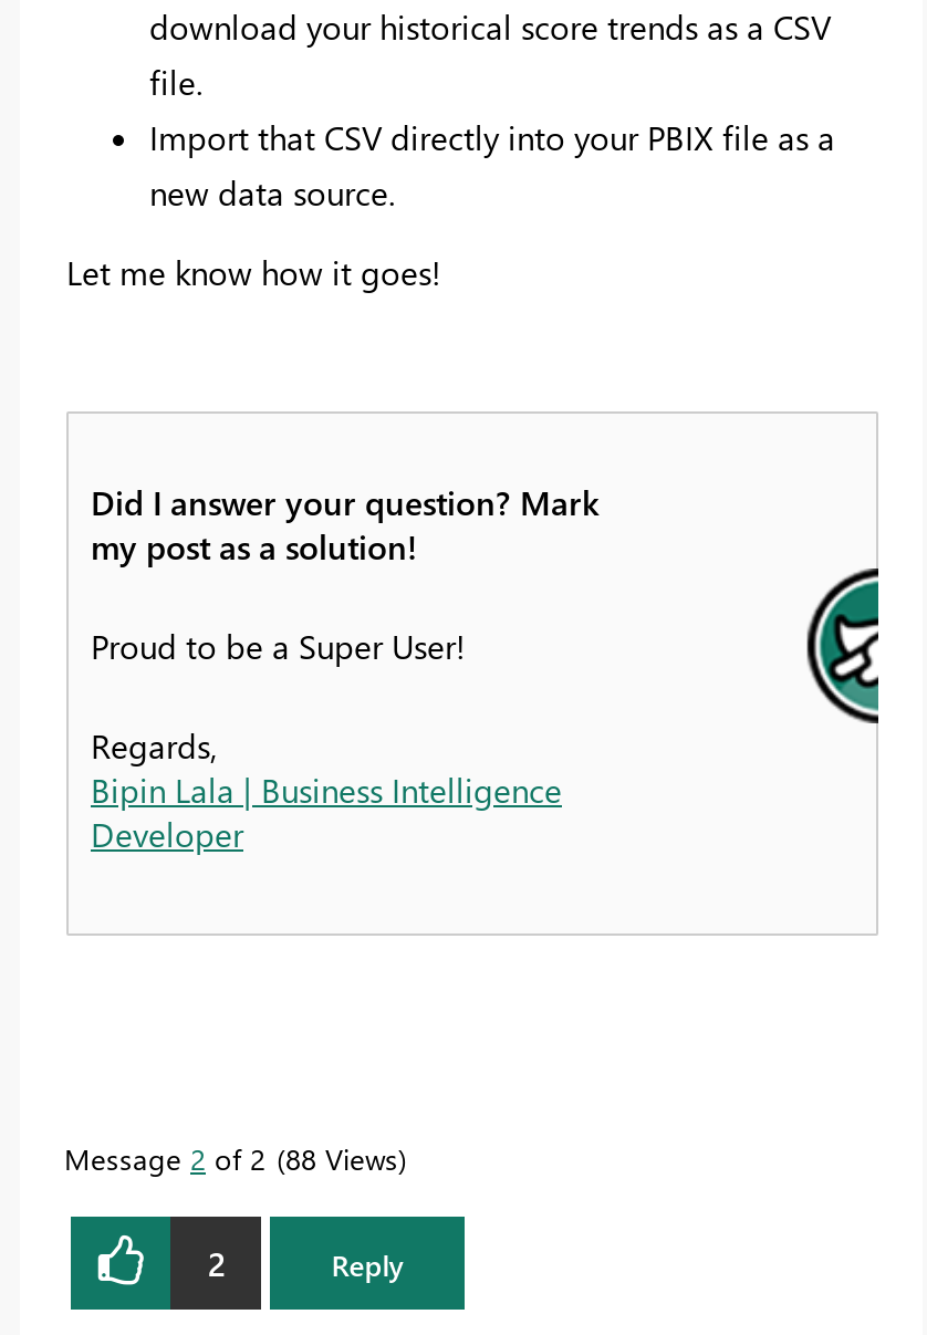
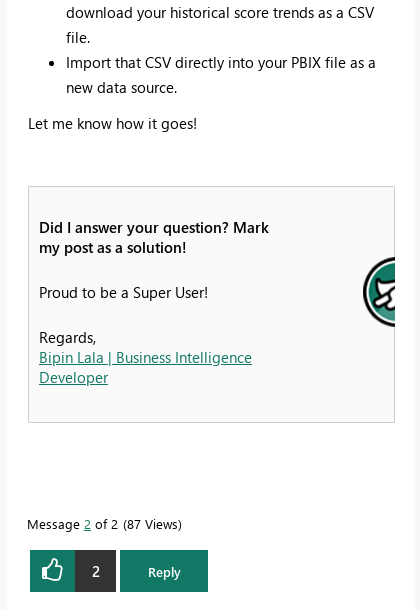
[64,1139,398,1177] Message 2 of 2 88 Views -> [27,515,178,532] Message 2 of 2 87 Views

